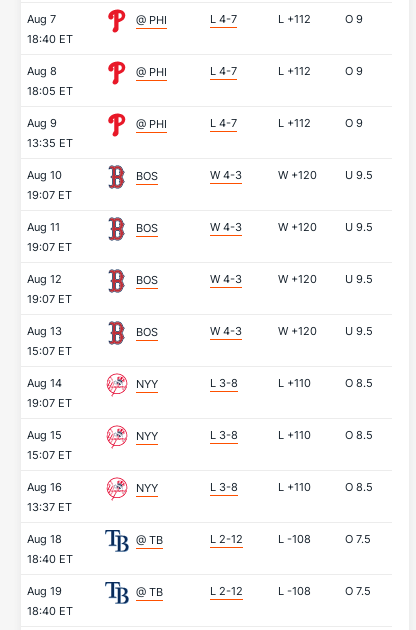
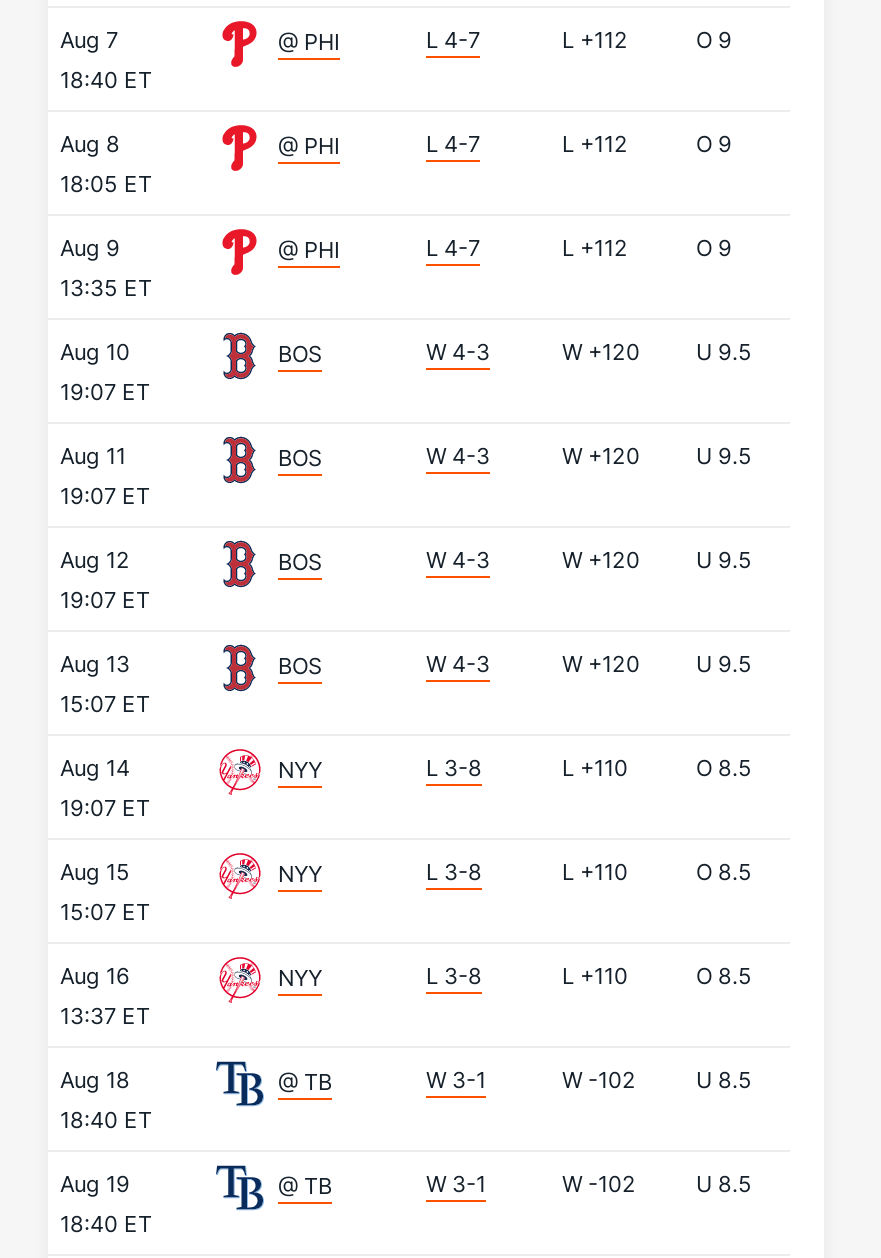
[210,532,371,546] L 2-12 | L -108 | O 7.5 -> [426,1066,752,1094] W 3-1 | W -102 | U 8.5
[210,584,371,598] L 2-12 | L -108 | O 7.5 -> [426,1170,752,1198] W 3-1 | W -102 | U 8.5

